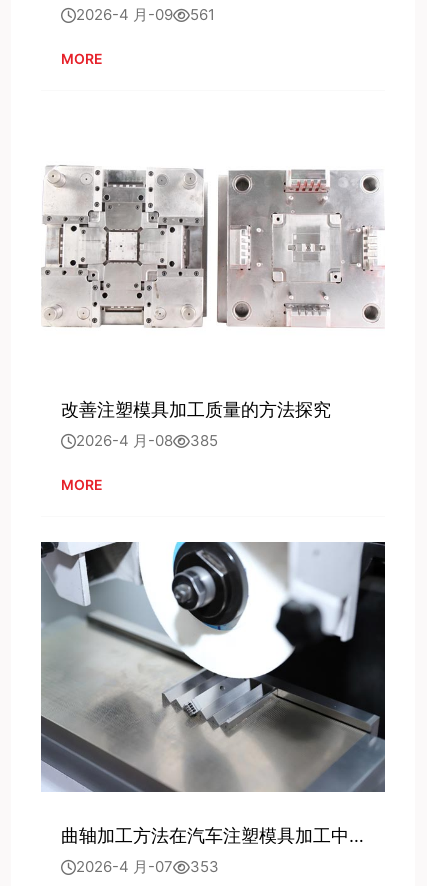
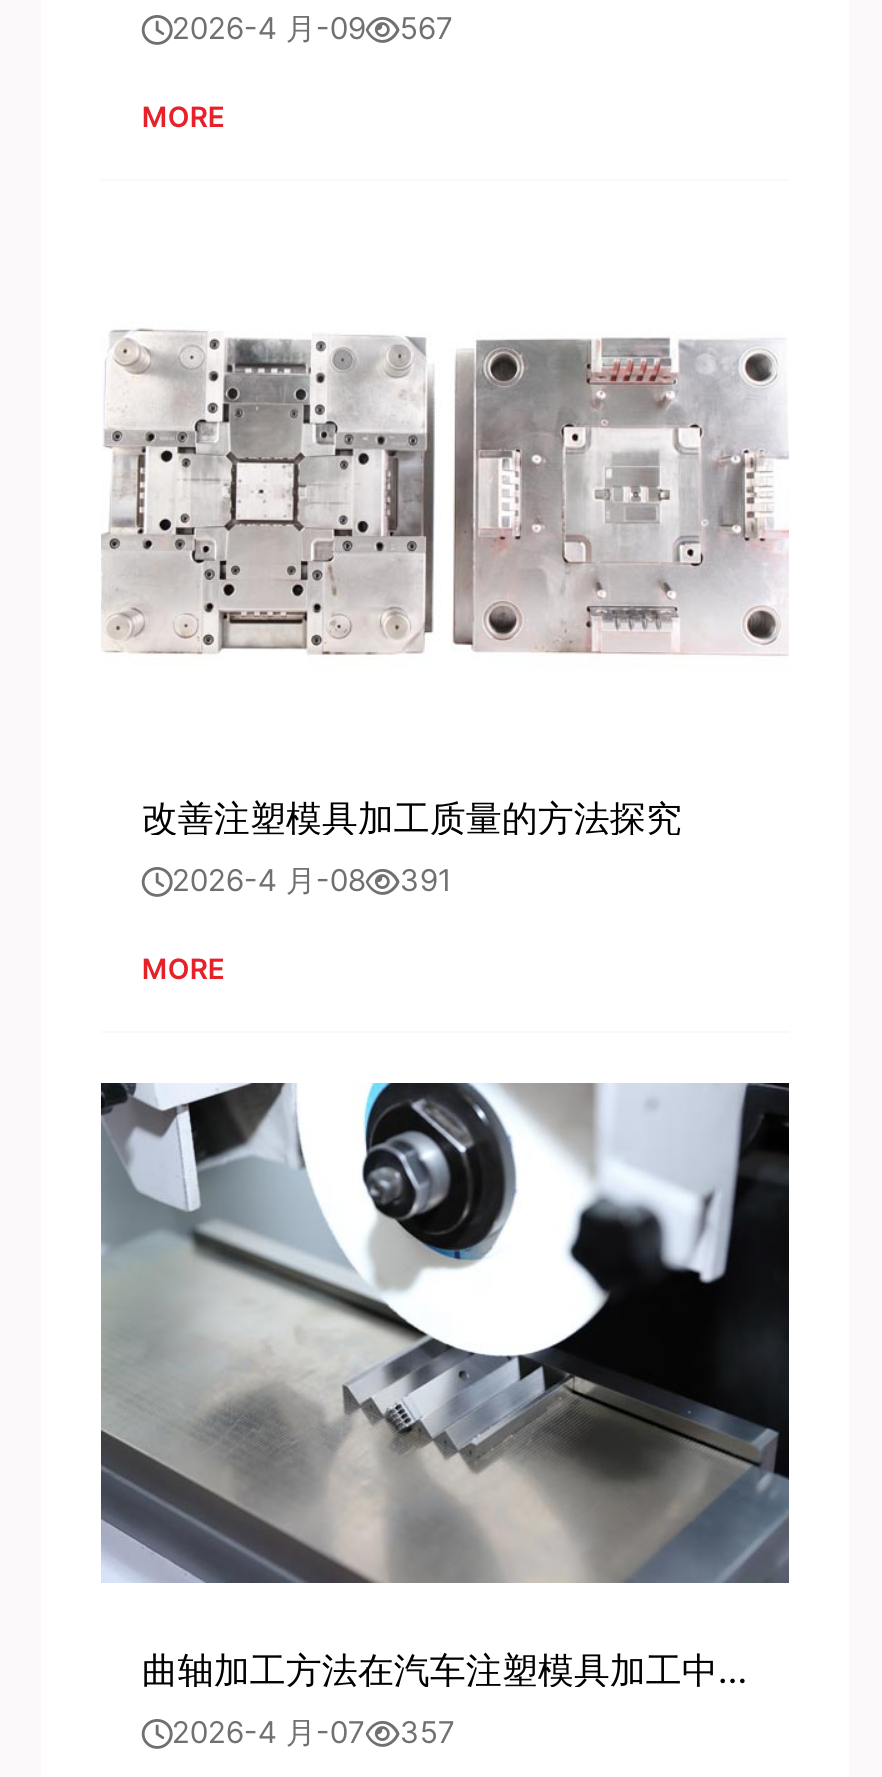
[76,5,215,24] 2026-4 月-09 561 -> [172,10,454,48] 2026-4 月-09 567
[76,431,218,450] 2026-4 月-08 385 -> [172,862,452,900] 2026-4 月-08 391
[76,857,219,876] 2026-4 月-07 353 -> [172,1714,456,1752] 2026-4 月-07 357

